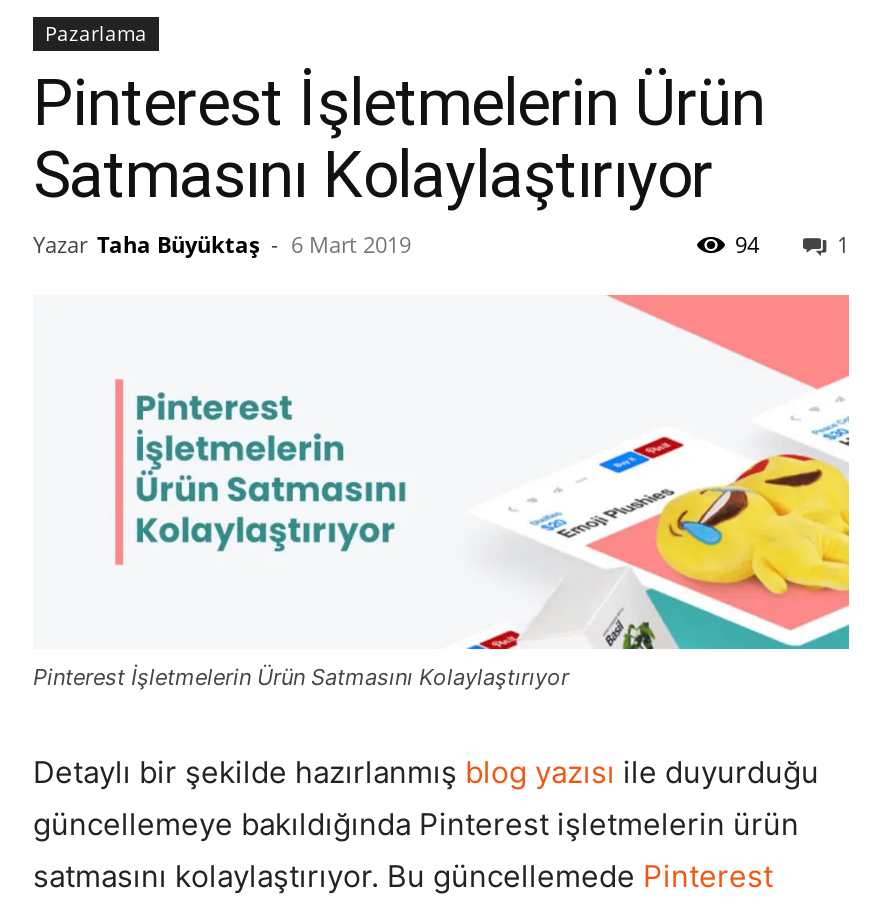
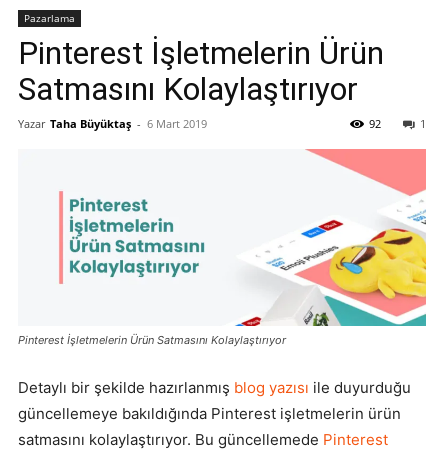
[735,229,759,259] 94 -> [369,116,381,131] 92

